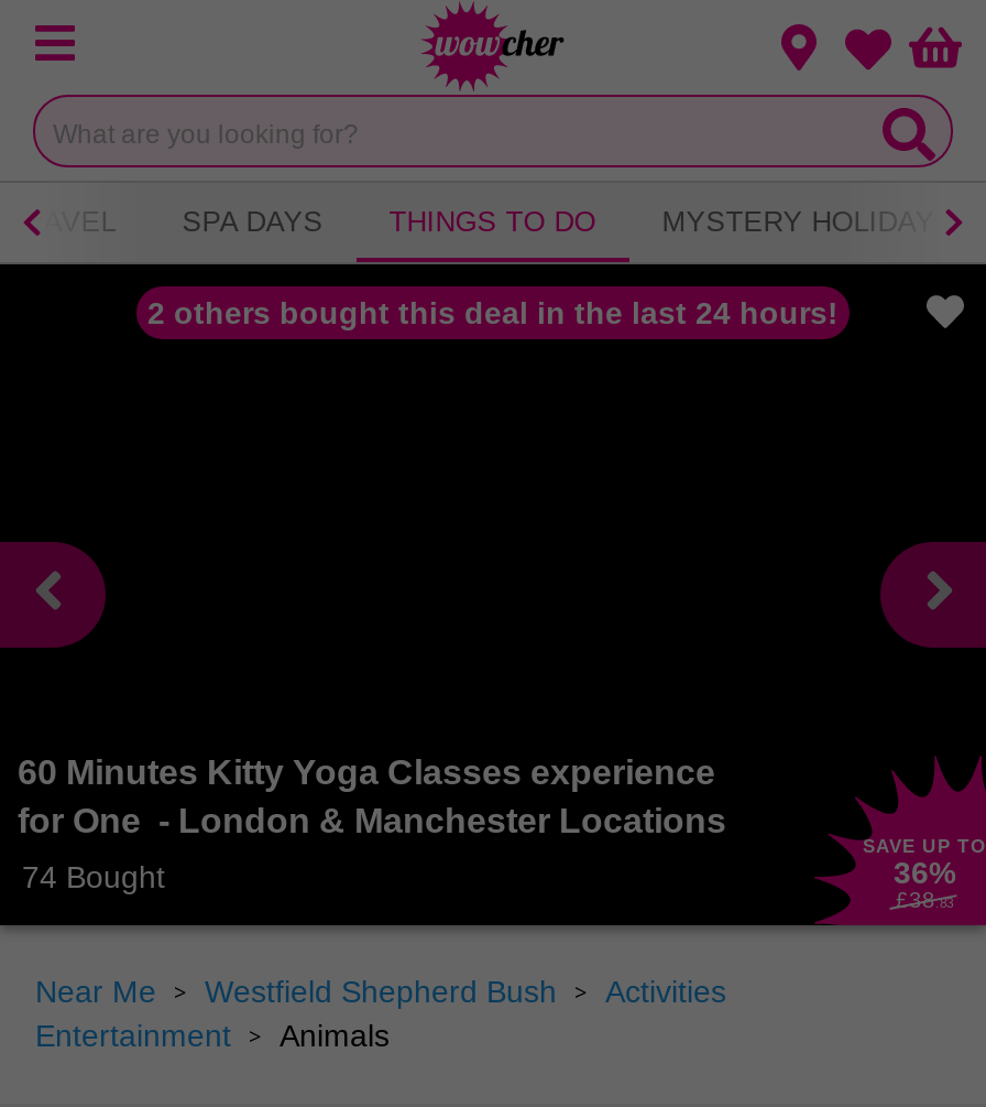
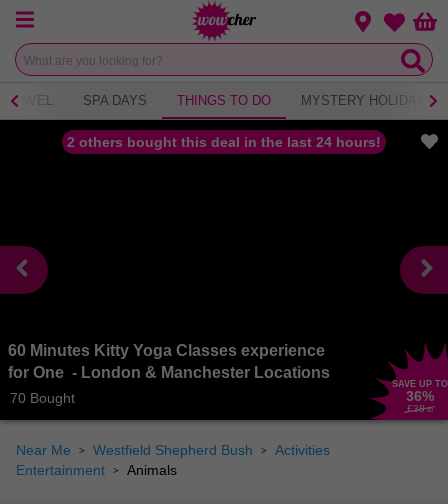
[22,859,165,894] 74 Bought -> [10,390,75,406] 70 Bought

